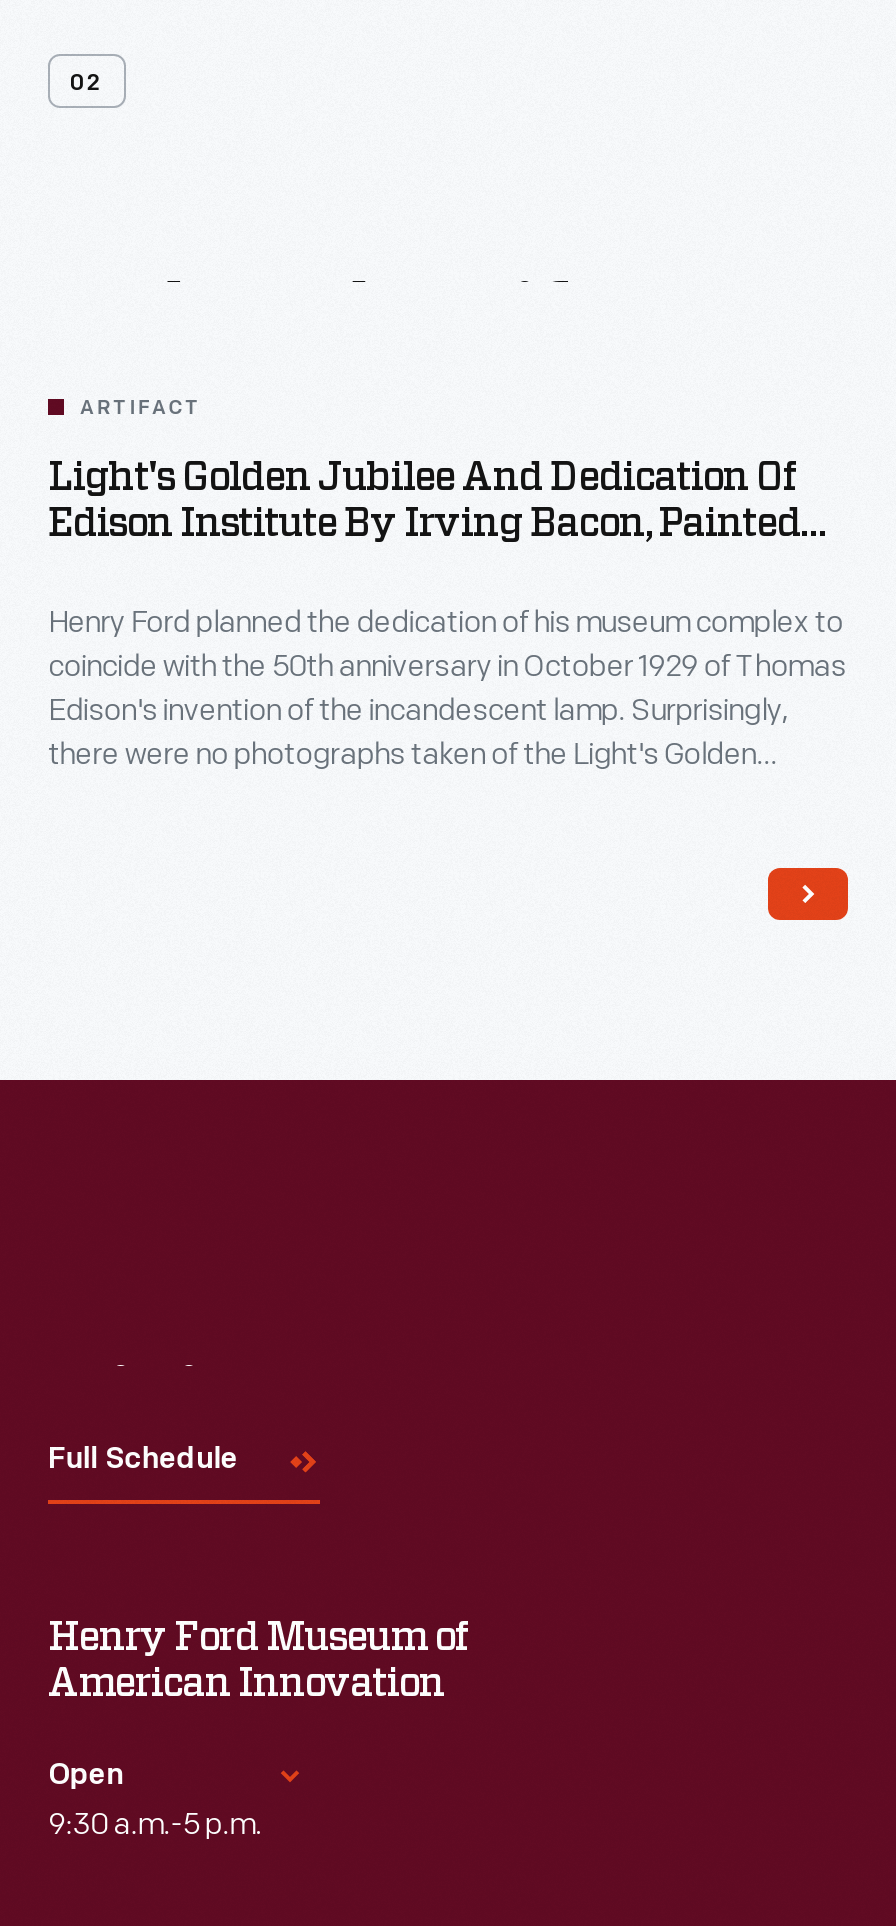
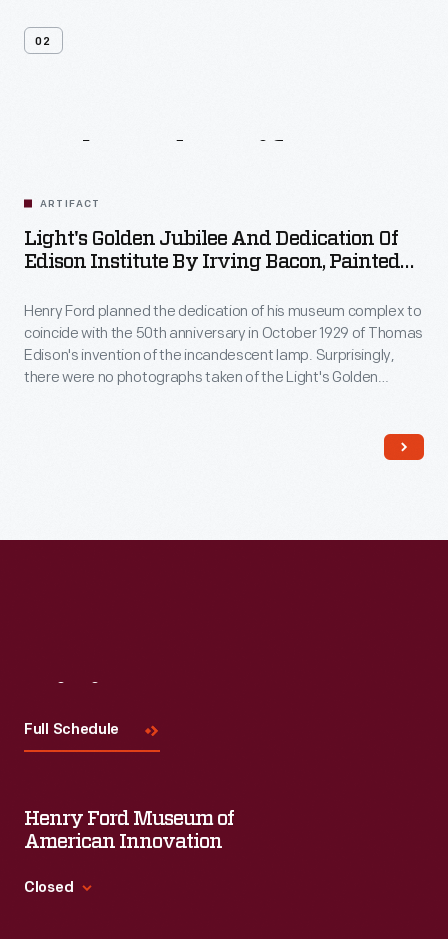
[48,1762,262,1844] Open | 9:30 a.m.-5 p.m. -> [24,881,73,896] Closed

